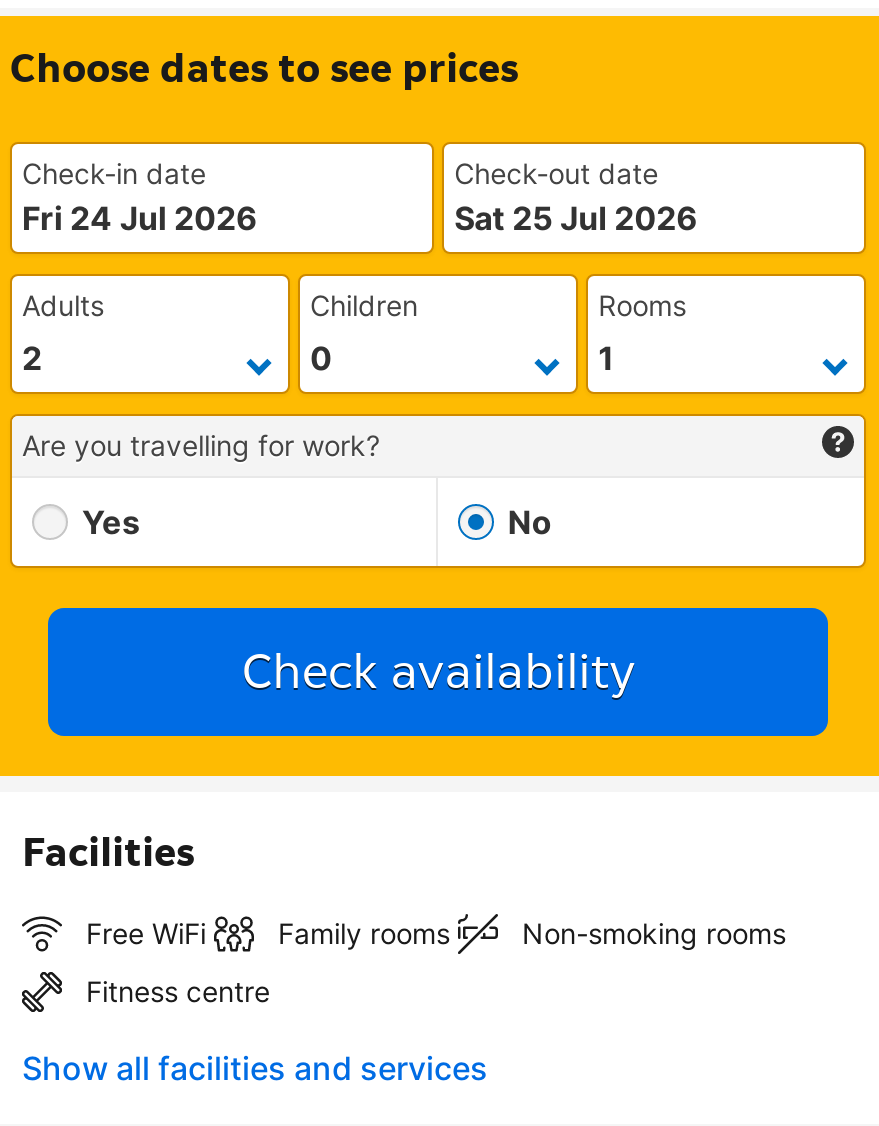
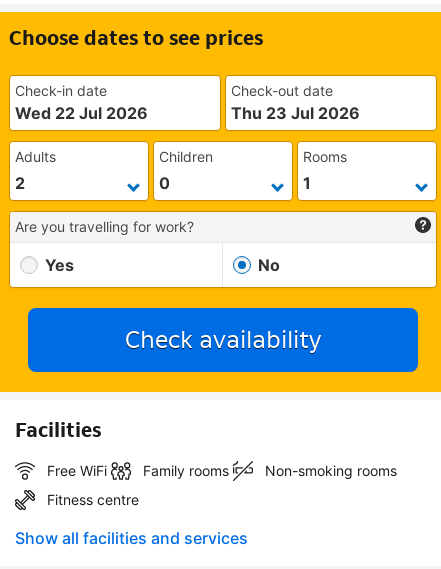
[22,198,258,238] Fri 24 Jul 2026 -> [15,103,148,123] Wed 22 Jul 2026
[454,198,698,238] Sat 25 Jul 2026 -> [231,103,360,123] Thu 23 Jul 2026

